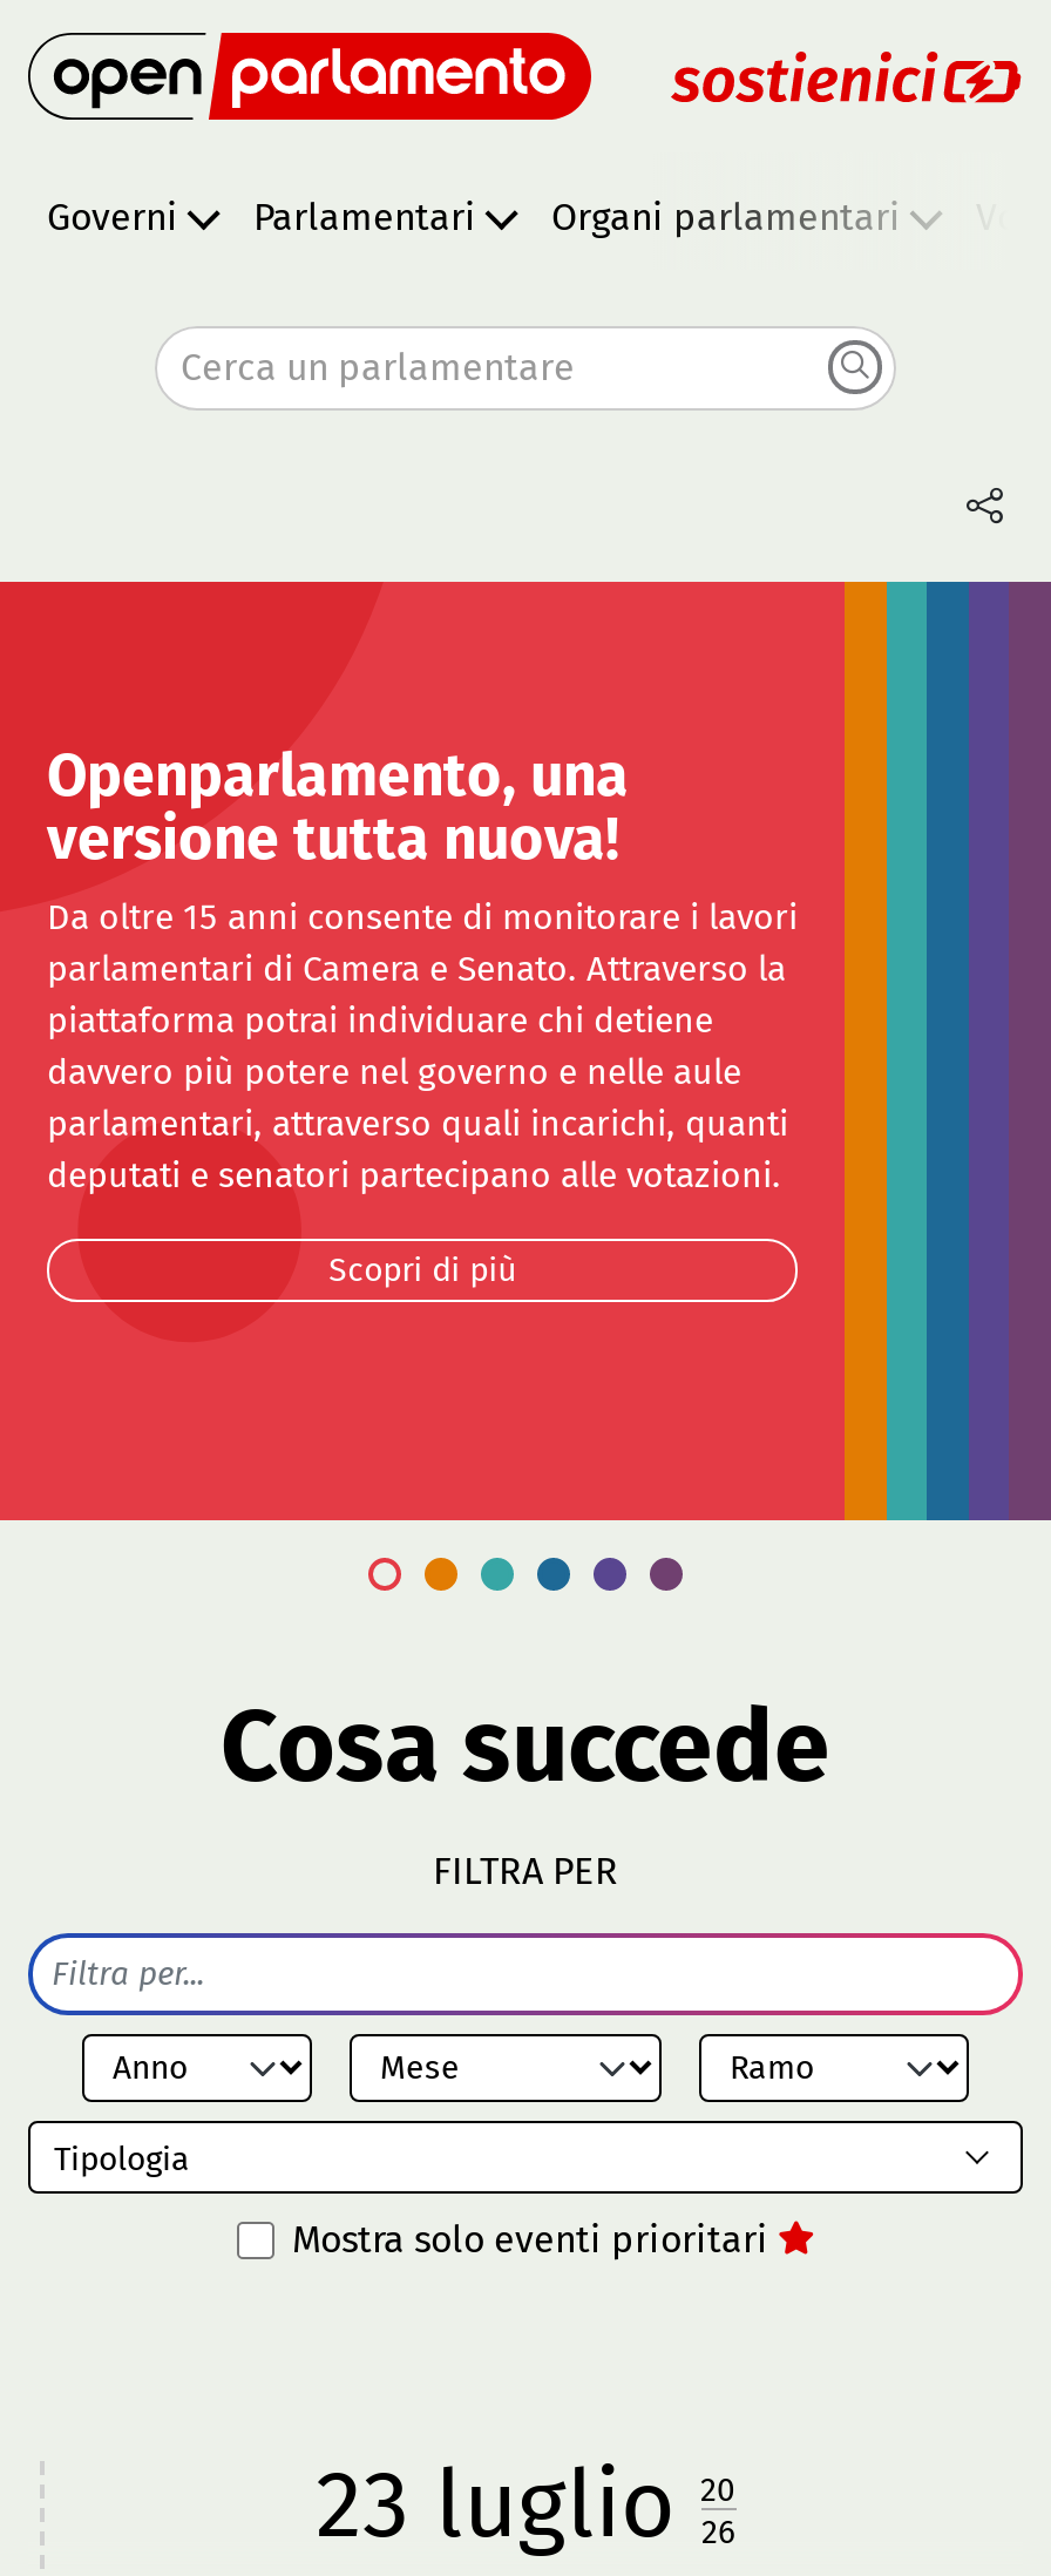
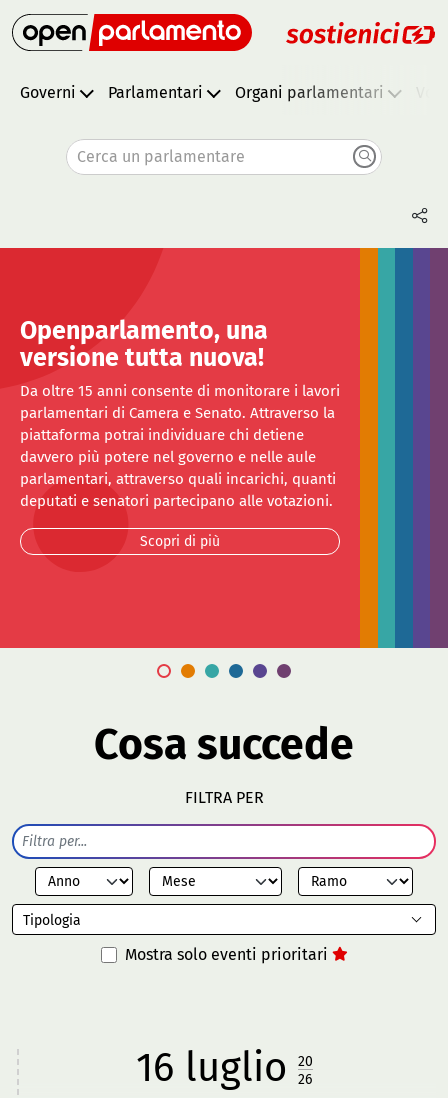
[316,2449,735,2562] 23 luglio 20 26 -> [135,1044,312,1092] 16 luglio 20 26

